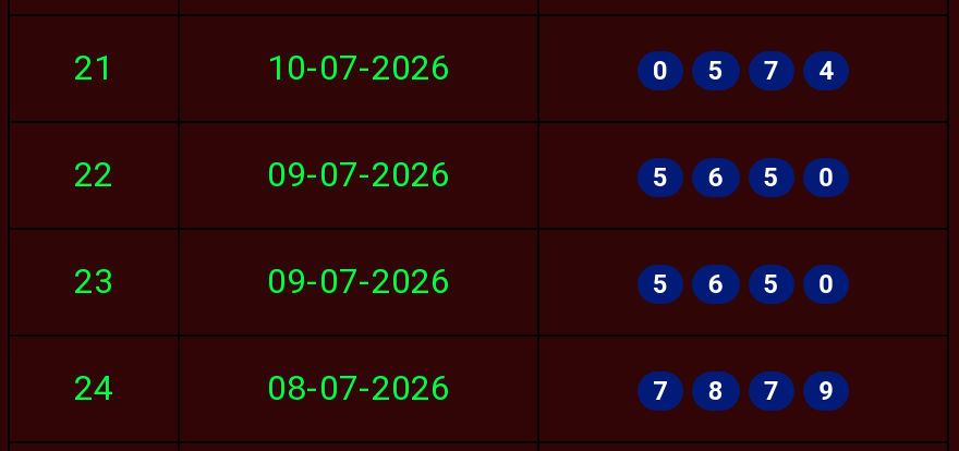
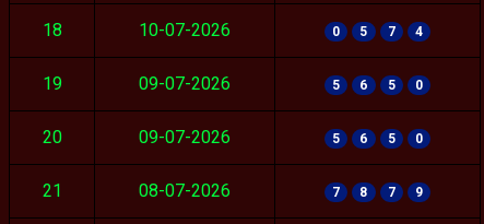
[74,47,113,88] 21 -> [42,20,62,40] 18
[74,154,113,195] 22 -> [42,73,62,94] 19
[74,260,113,302] 23 -> [42,127,62,148] 20
[74,367,113,409] 24 -> [42,180,62,201] 21

